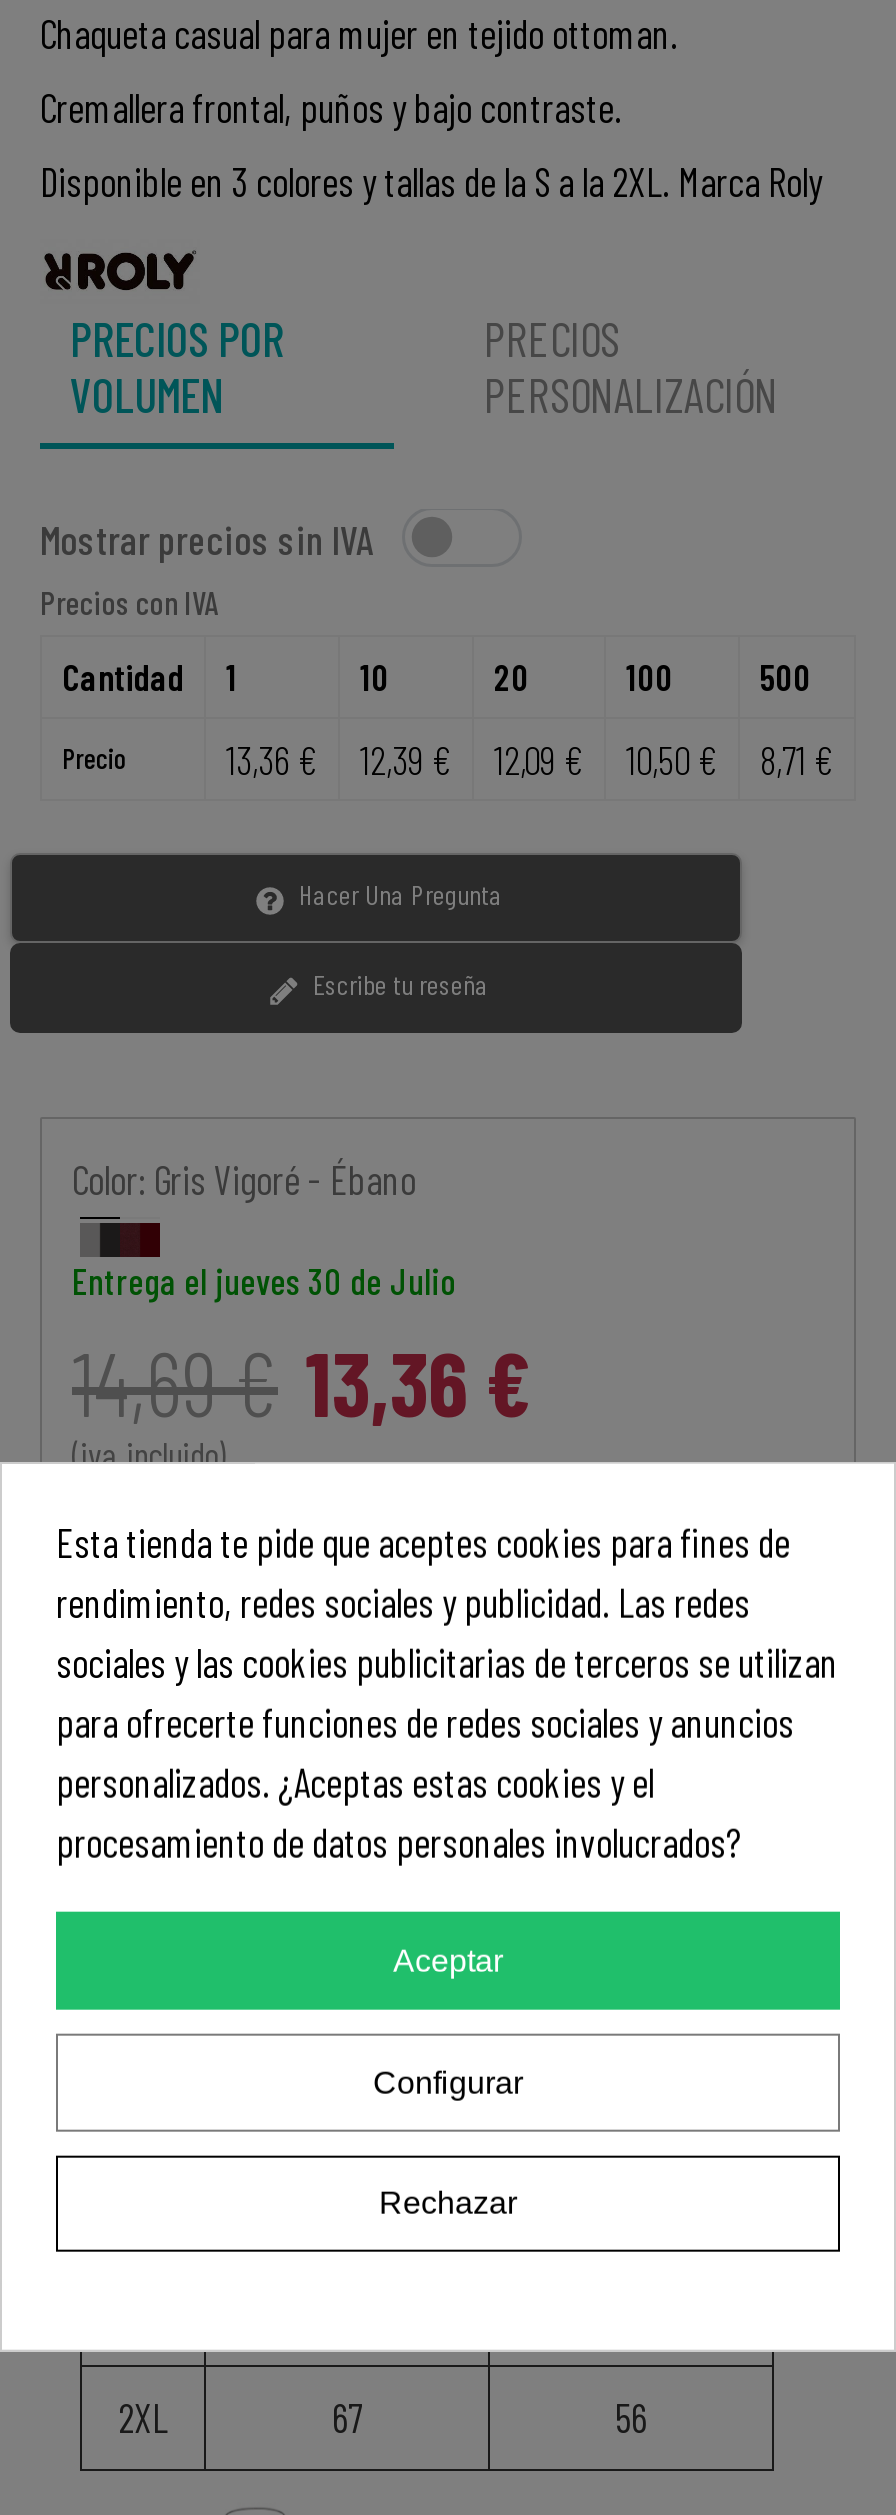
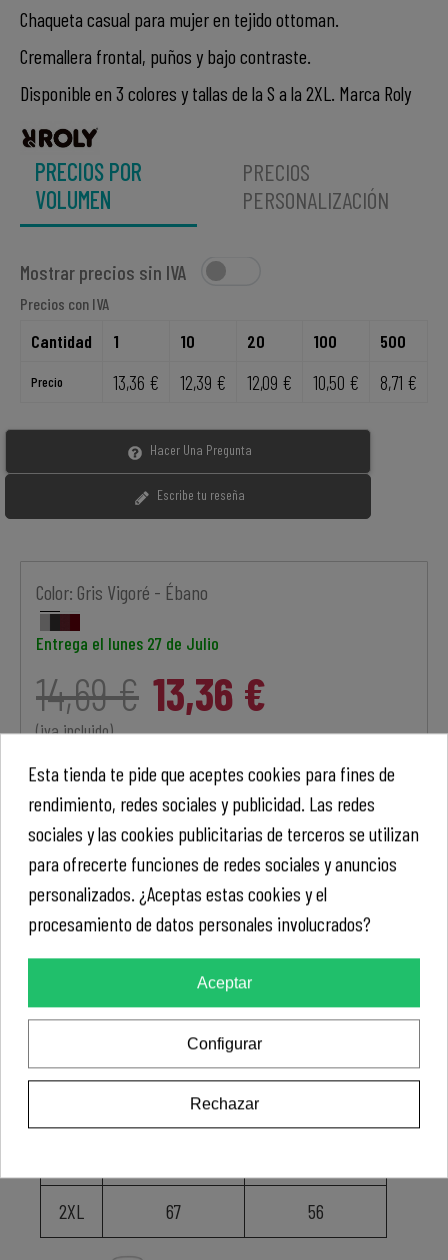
[72,1259,456,1303] Entrega el jueves 30 de Julio -> [36,632,219,654] Entrega el lunes 27 de Julio

